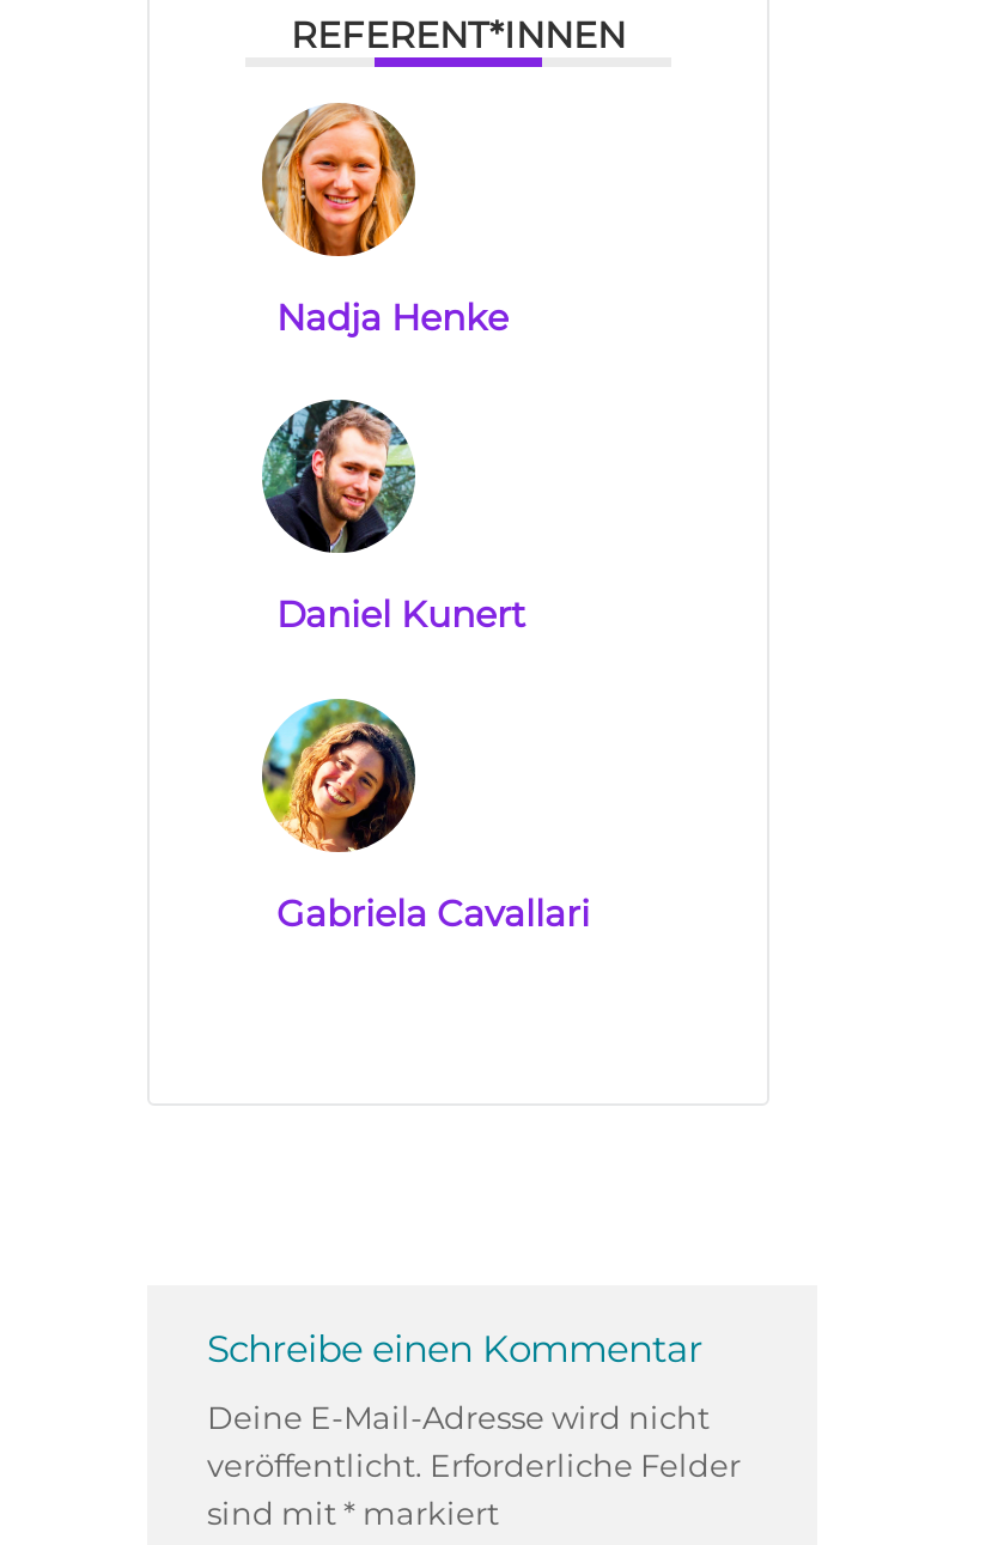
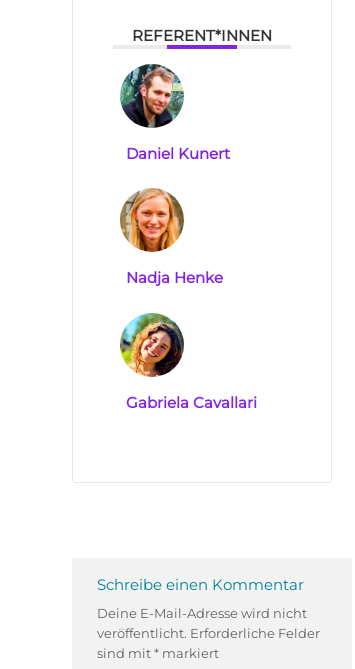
moved [260,101,509,339] -> [120,187,223,287]: [image] | Nadja Henke
moved [257,395,525,637] -> [118,61,230,163]: [image] | Daniel Kunert

